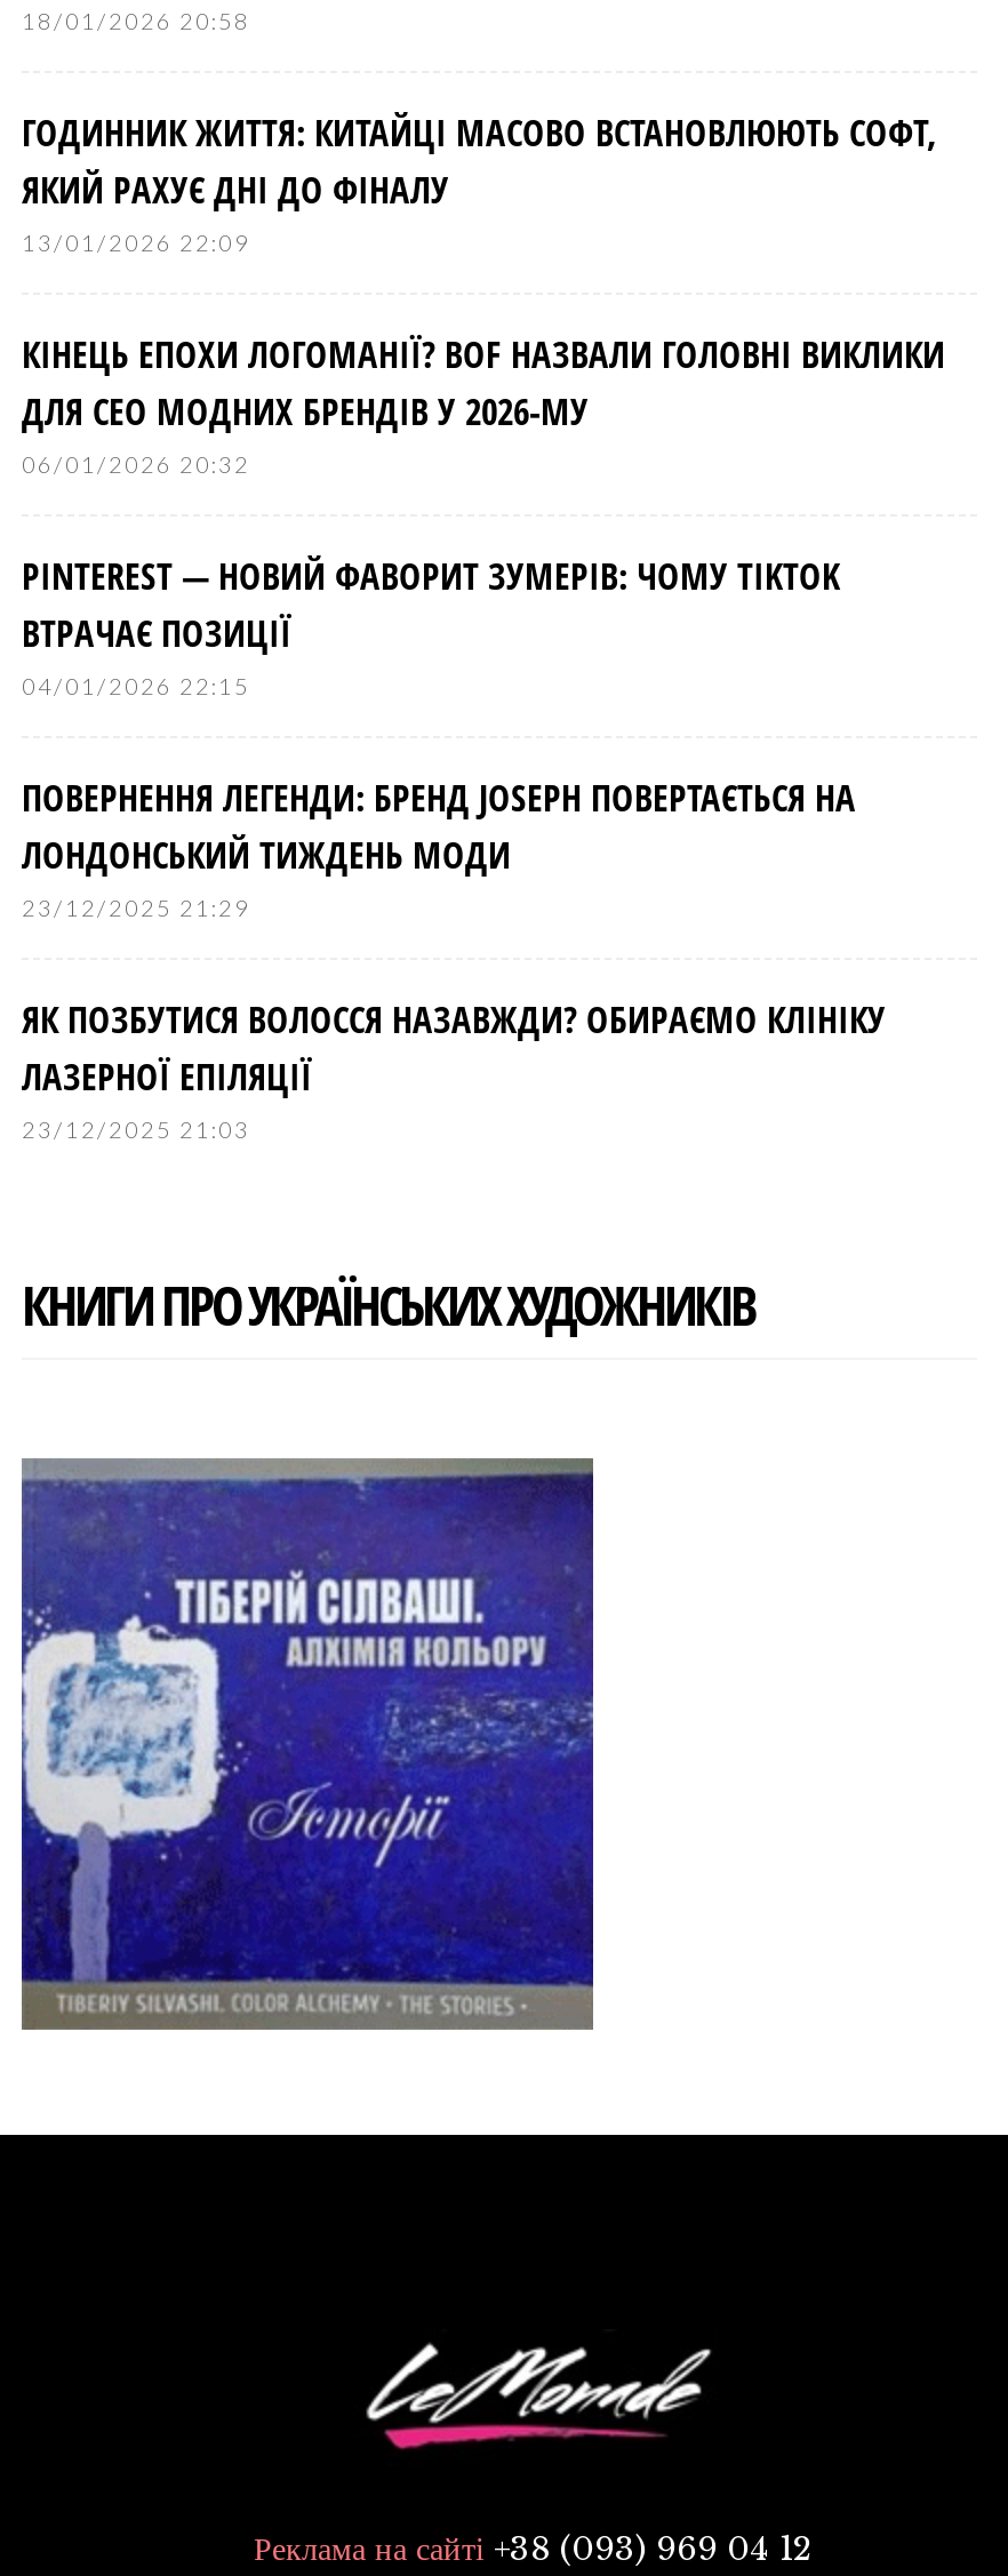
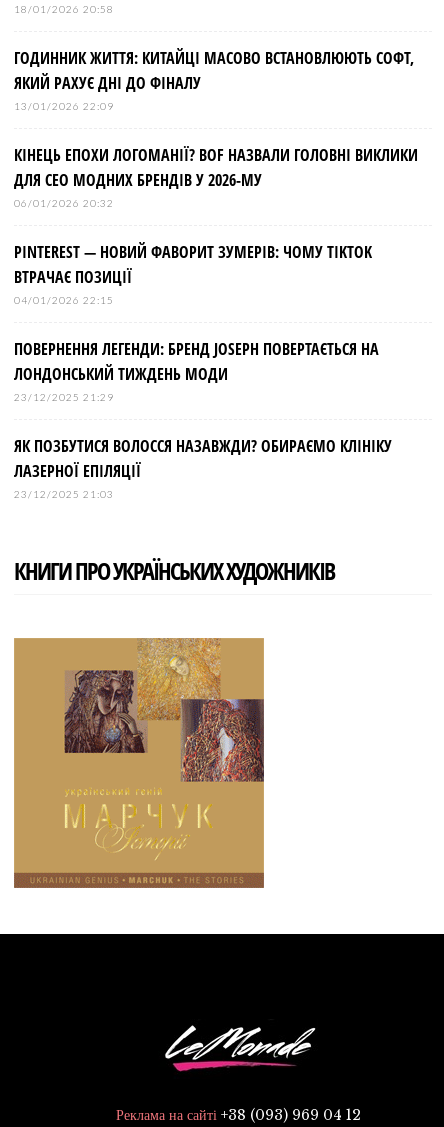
[19,1458,595,2030] [image] -> [13,638,265,888] [image]

